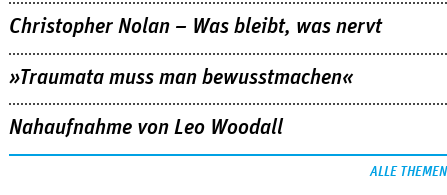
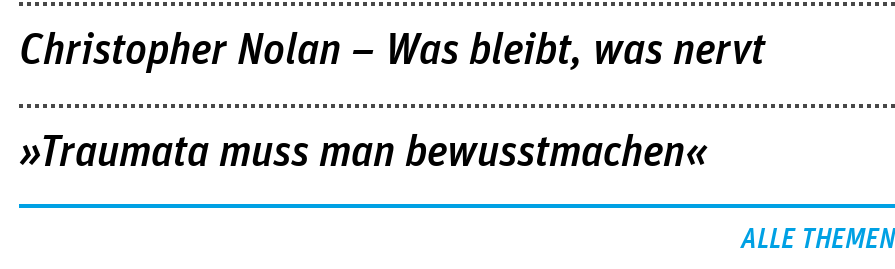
[9,117,283,139] Nahaufnahme von Leo Woodall -> none

